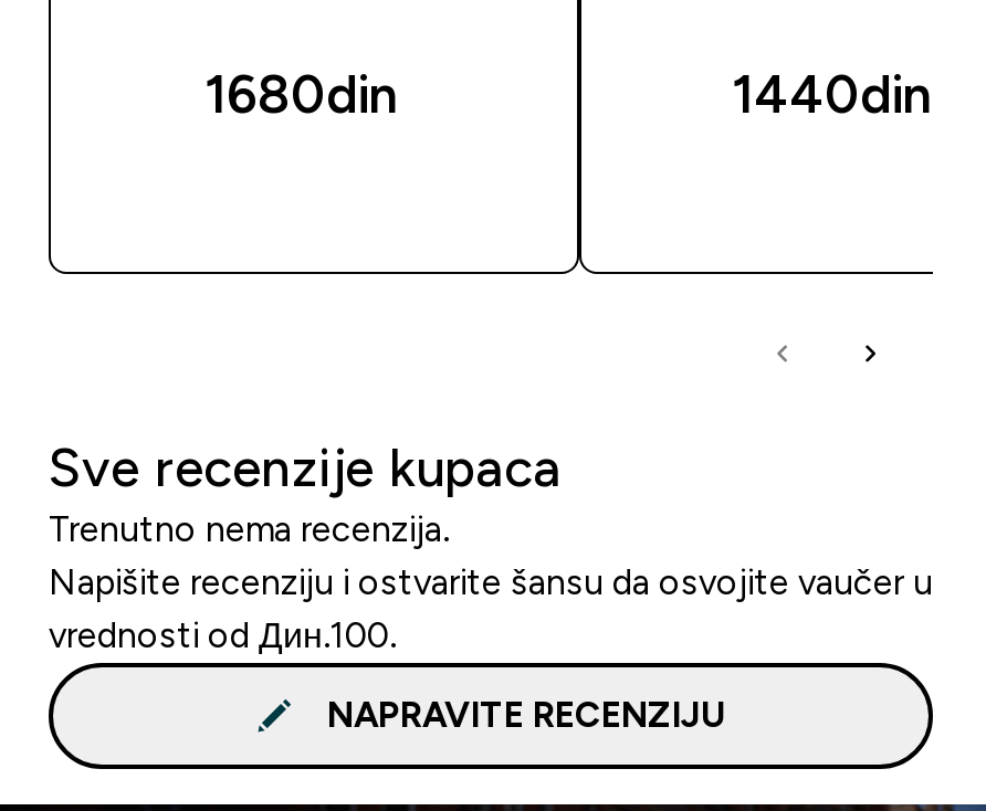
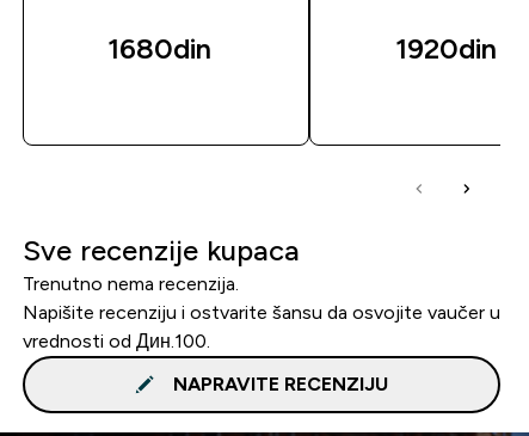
[732,63,931,123] 1440din -> [395,32,496,64] 1920din

